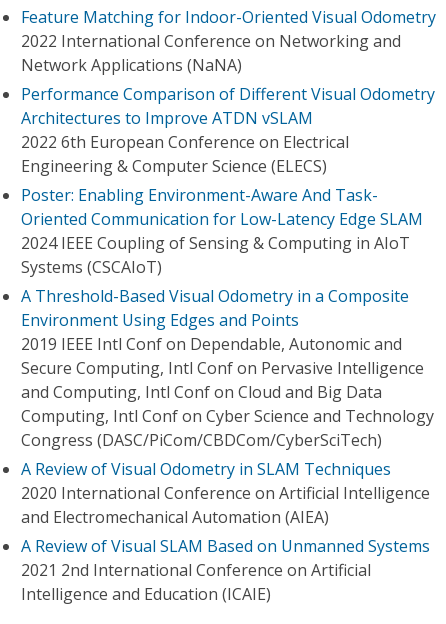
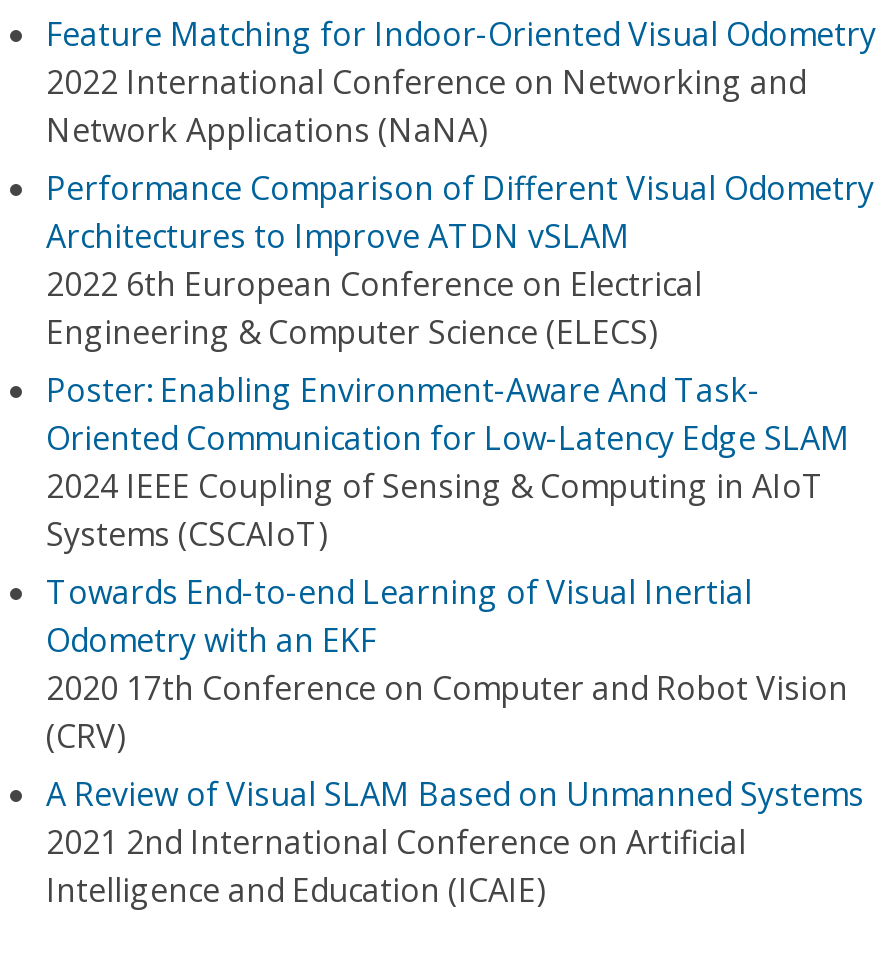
[21,285,434,528] A Threshold-Based Visual Odometry in a Composite | Environment Using Edges and Points | 2019 IEEE Intl Conf on Dependable, Autonomic and | Secure Computing, Intl Conf on Pervasive Intelligence | and Computing, Intl Conf on Cloud and Big Data | Computing, Intl Conf on Cyber Science and Technology | Congress (DASC/PiCom/CBDCom/CyberSciTech) | A Review of Visual Odometry in SLAM Techniques | 2020 International Conference on Artificial Intelligence | and Electromechanical Automation (AIEA) -> [46,570,848,758] Towards End-to-end Learning of Visual Inertial | Odometry with an EKF | 2020 17th Conference on Computer and Robot Vision | (CRV)

